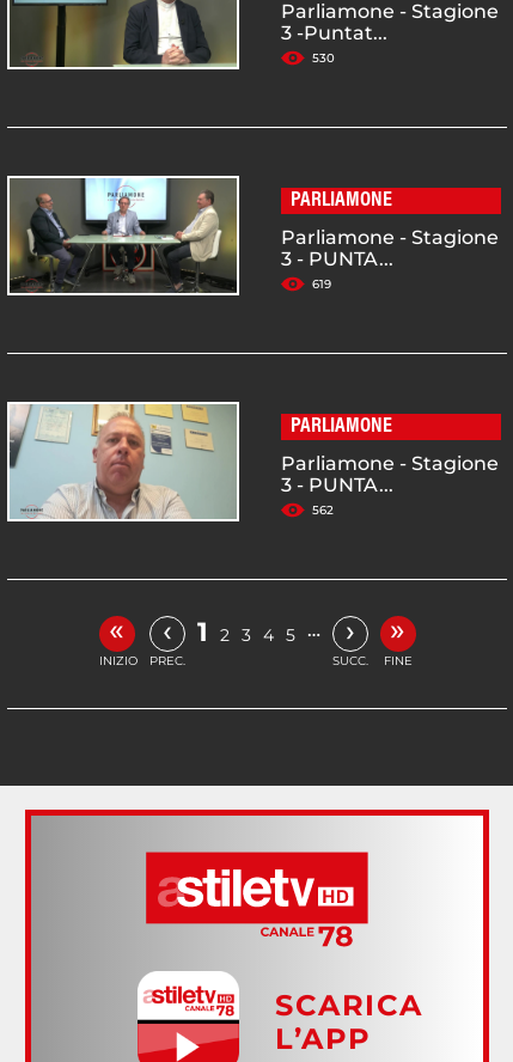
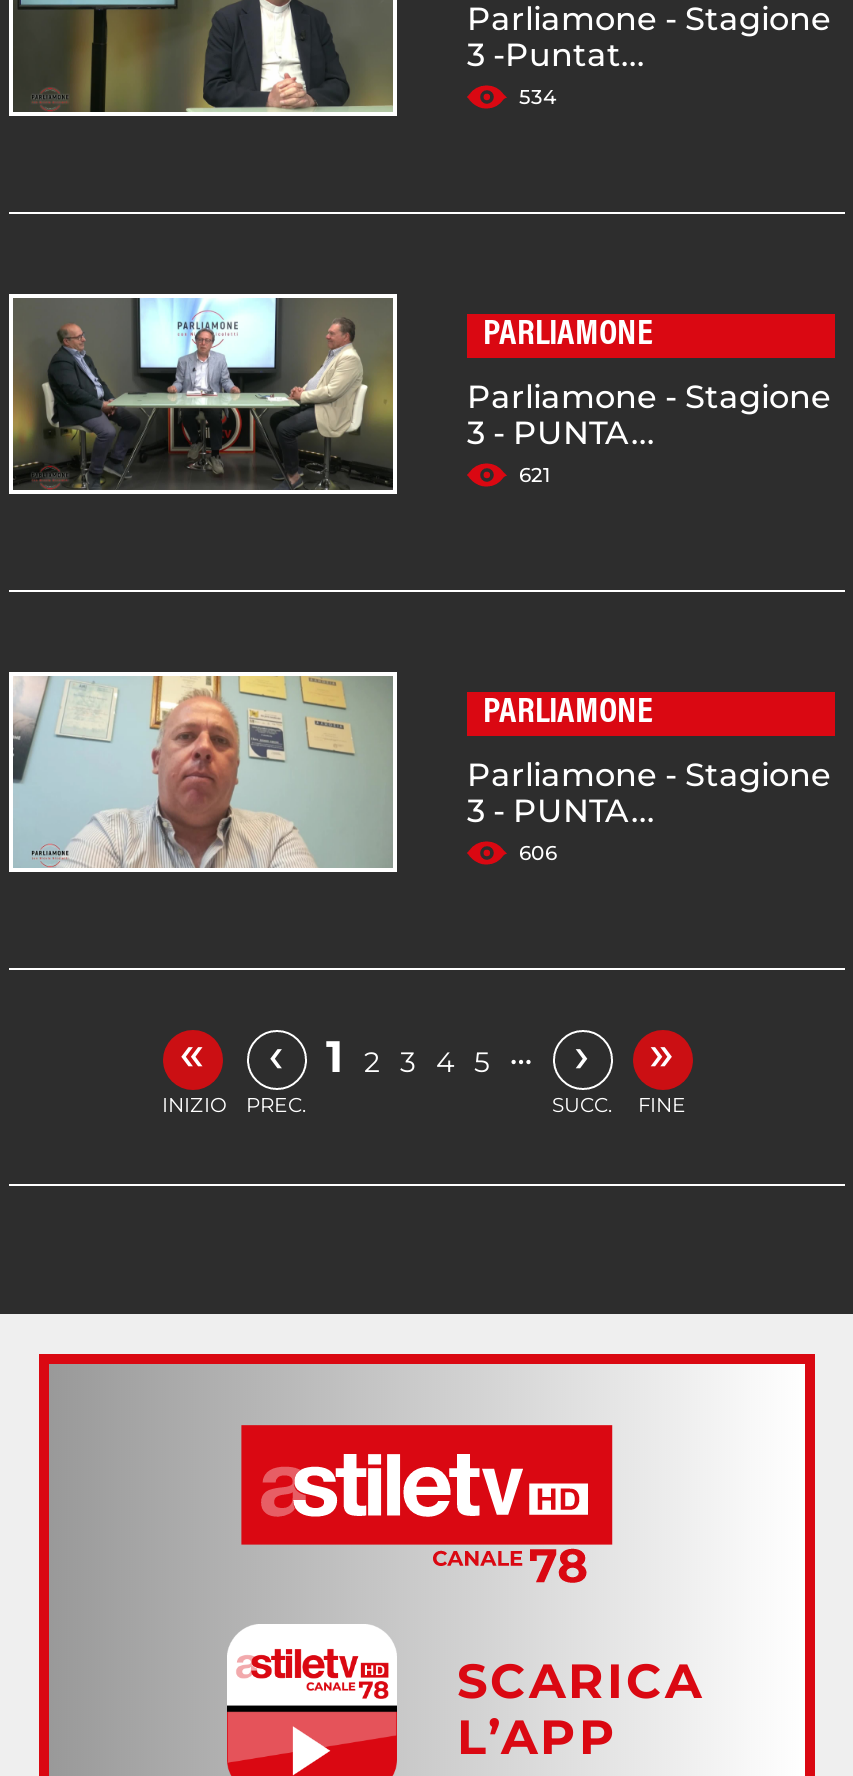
[305,50,335,66] 530 -> [507,84,557,110] 534
[305,276,331,292] 619 -> [507,462,551,488] 621
[305,502,334,518] 562 -> [507,840,557,866] 606

